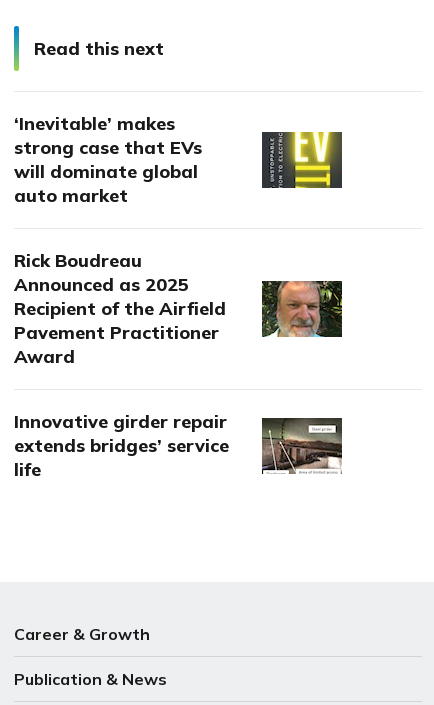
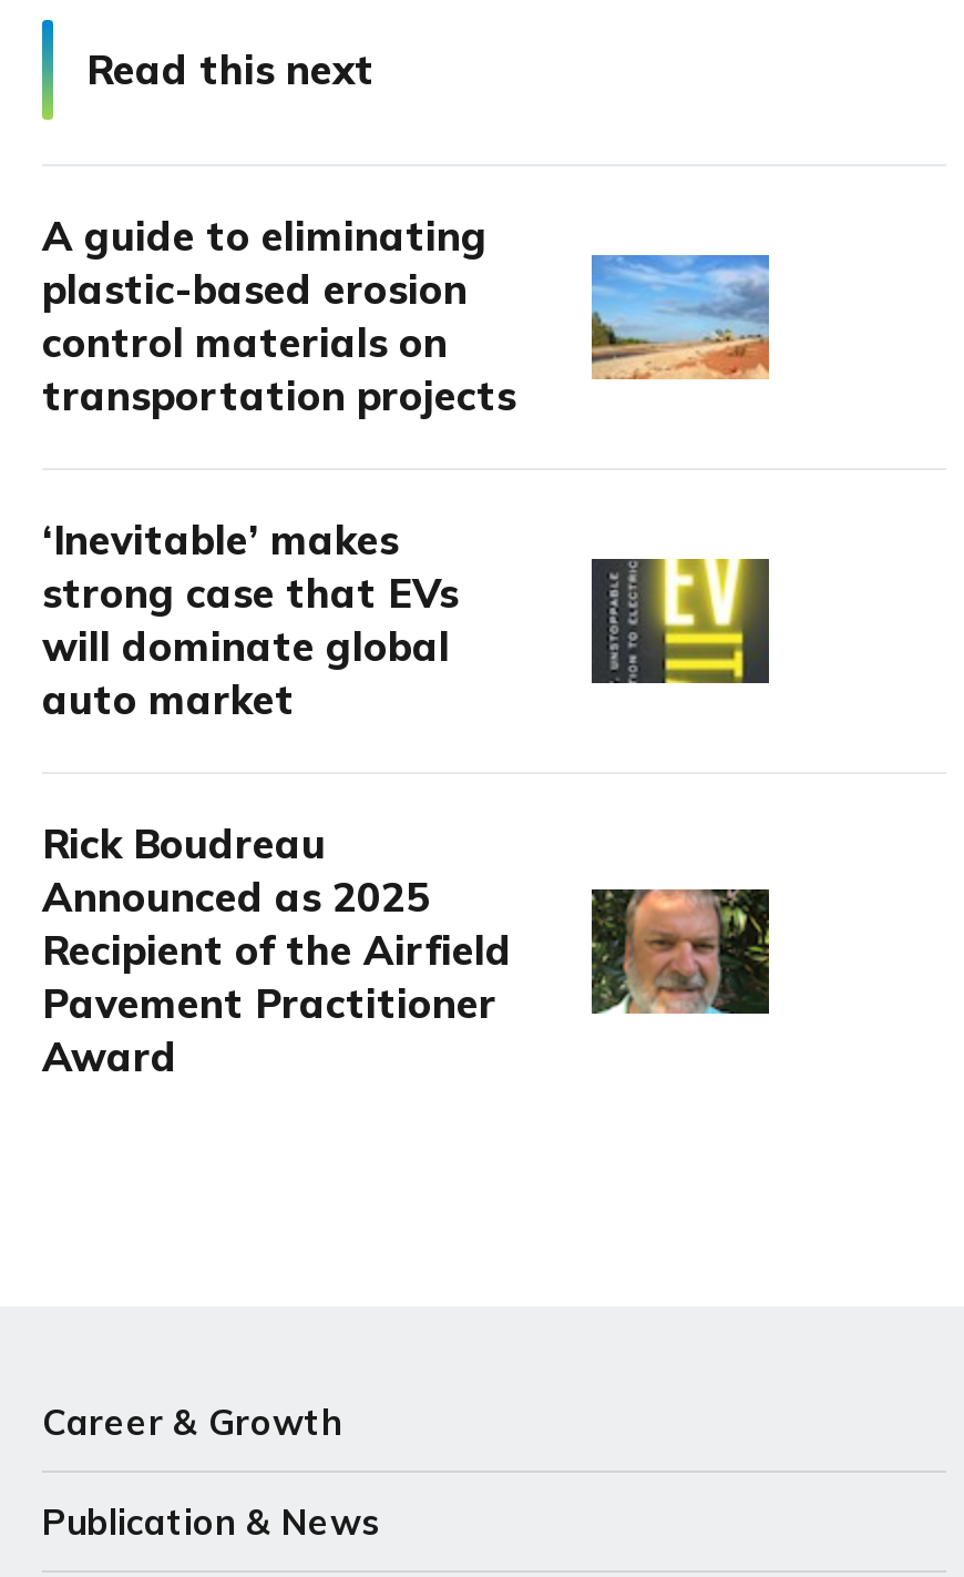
none -> [42,211,771,421] [image] | A guide to eliminating | plastic-based erosion | control materials on | transportation projects
moved [14,112,343,368] -> [42,515,771,1082]: [image] | ‘Inevitable’ makes | strong case that EVs | ... | Pavement Practitioner | Award
[14,410,343,481] [image] | Innovative girder repair | extends bridges’ service | life -> none

